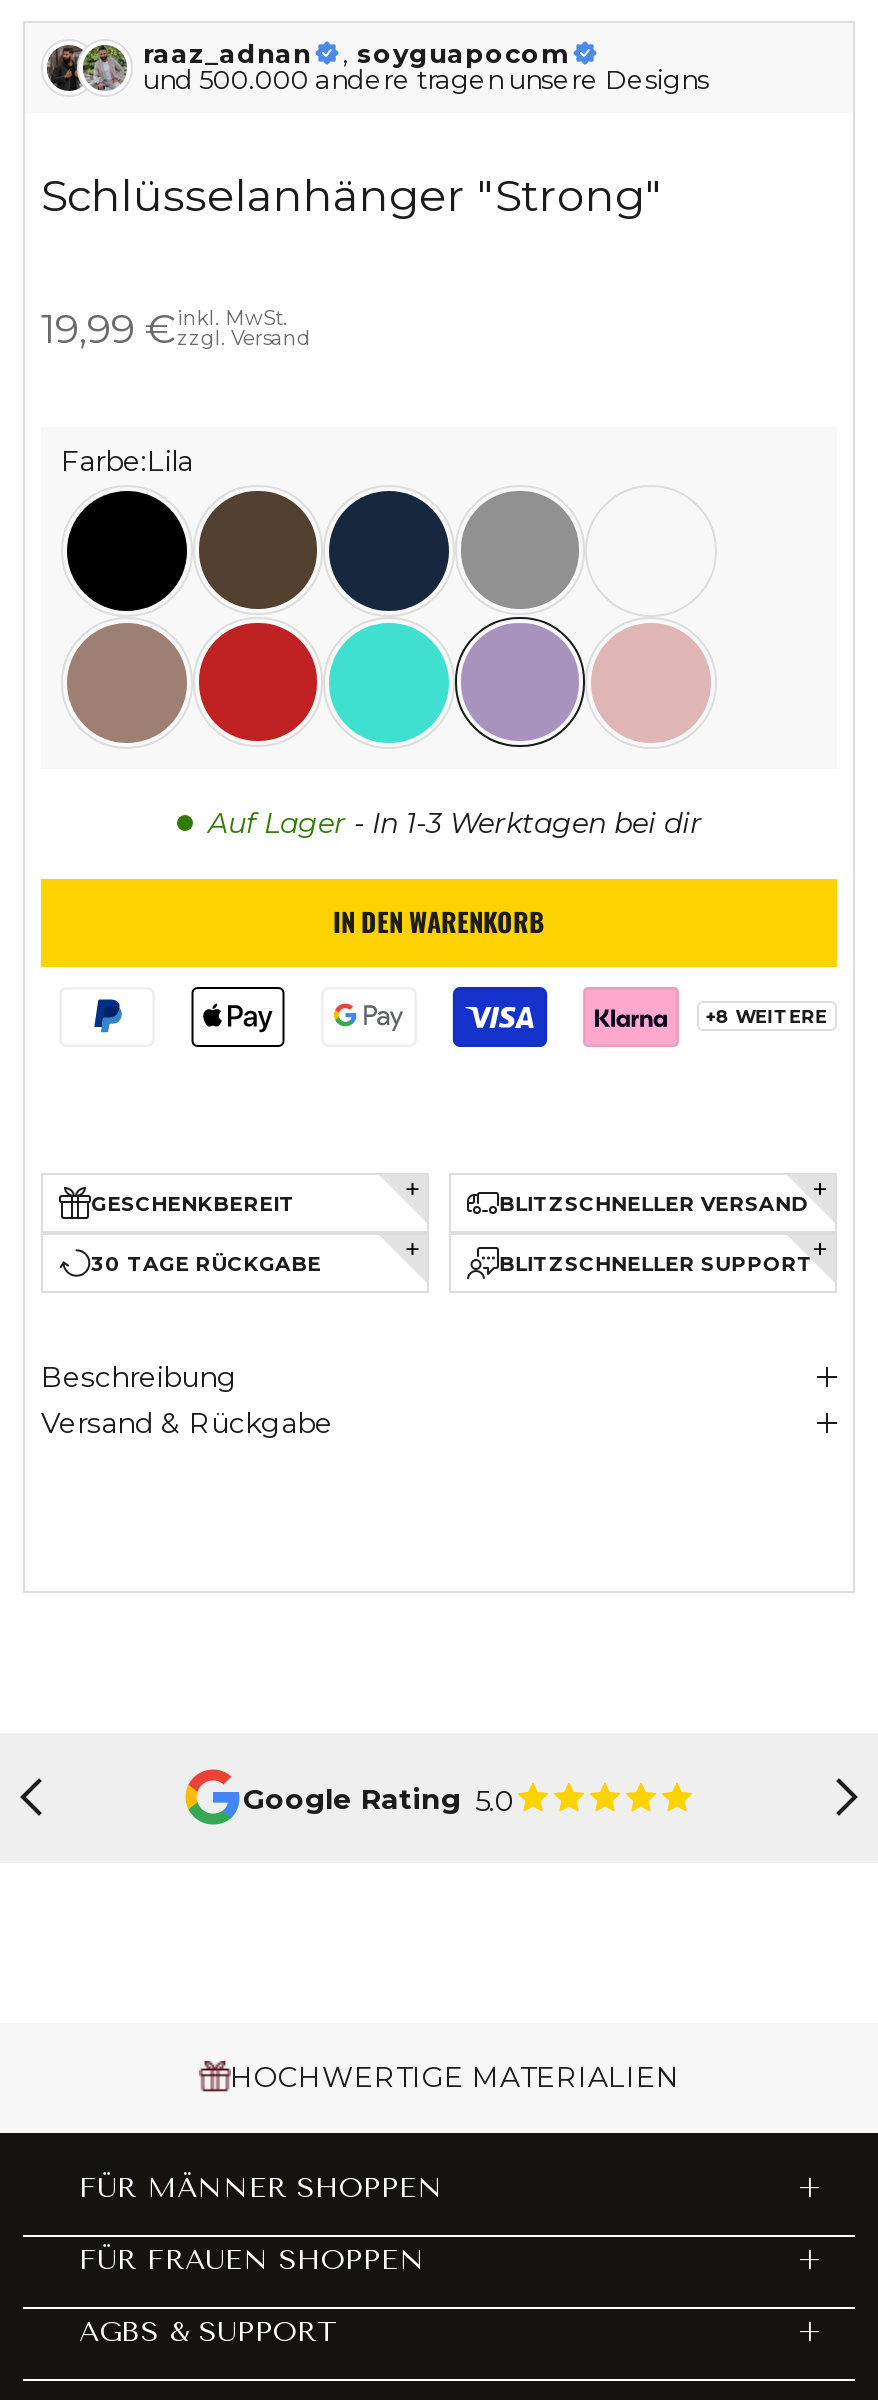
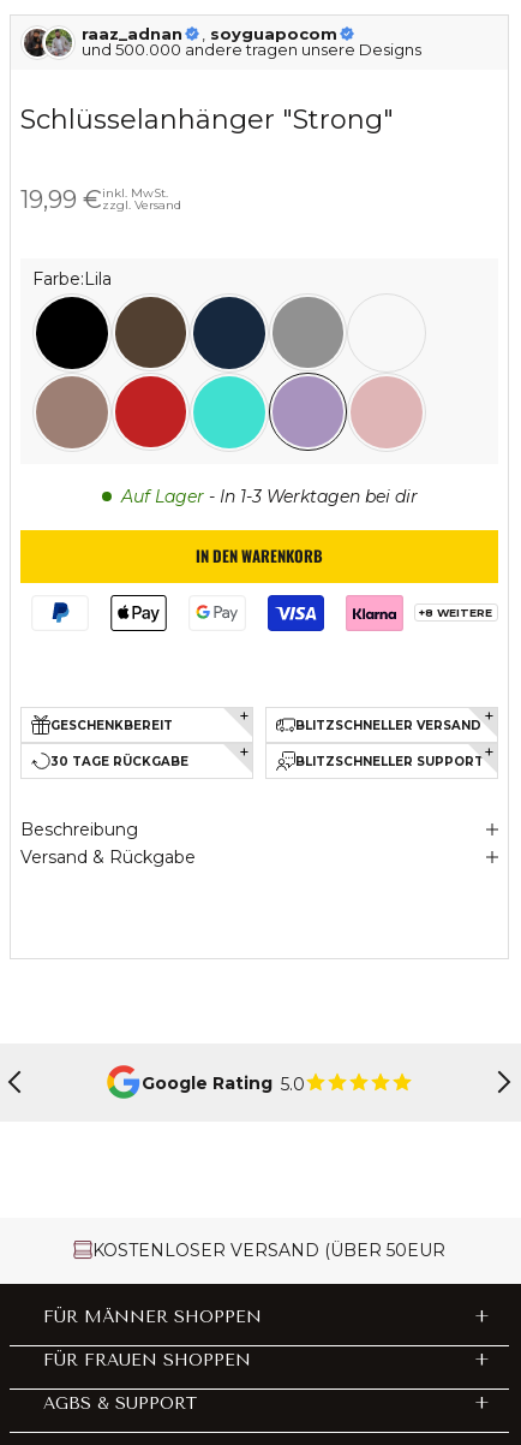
[230,2058,680,2094] HOCHWERTIGE MATERIALIEN -> [92,1239,445,1261] KOSTENLOSER VERSAND (ÜBER 50EUR

